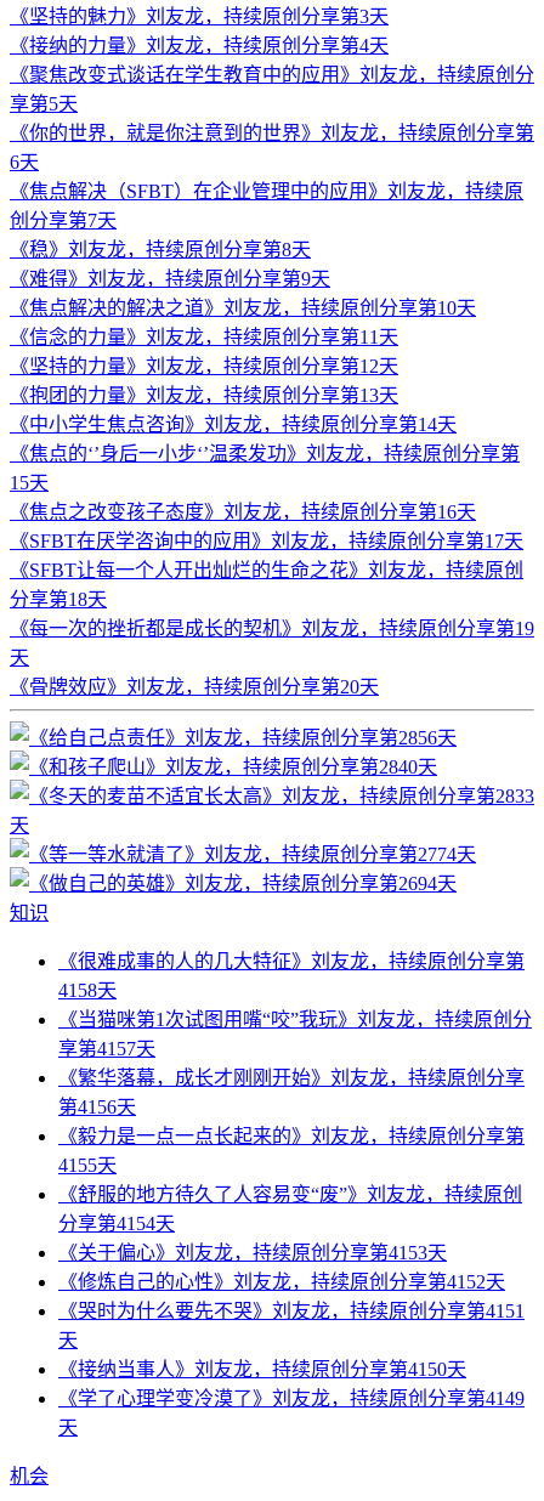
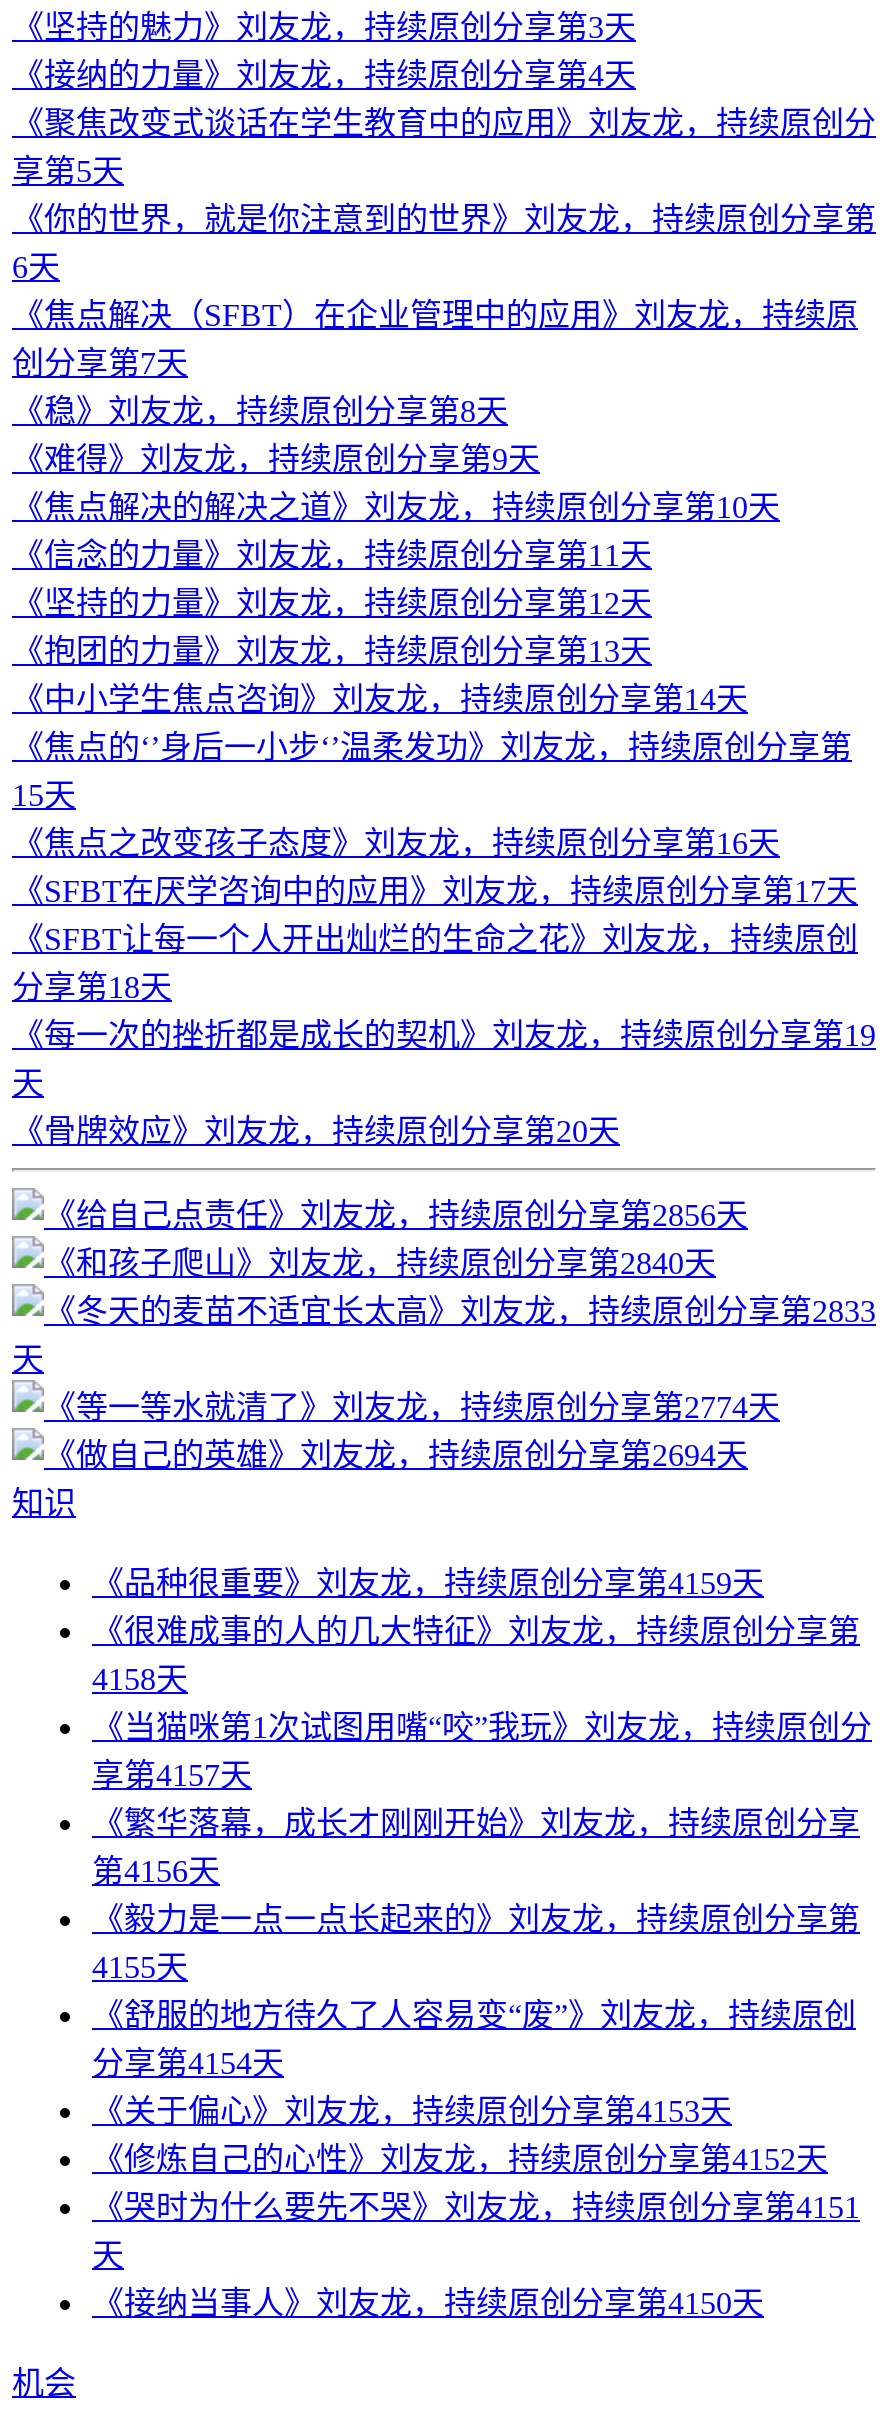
none -> [92,1566,764,1600] 《品种很重要》刘友龙，持续原创分享第4159天
moved [58,951,532,1380] -> [92,1614,872,2320]: 《很难成事的人的几大特征》刘友龙，持续原创分享第 | 4158天 | 《当猫咪第1次试图用嘴“咬”我玩》刘友龙，持续原创分 | ... | 天 | 《接纳当事人》刘友龙，持续原创分享第4150天
[58,1388,525,1438] 《学了心理学变冷漠了》刘友龙，持续原创分享第4149 | 天 -> none

